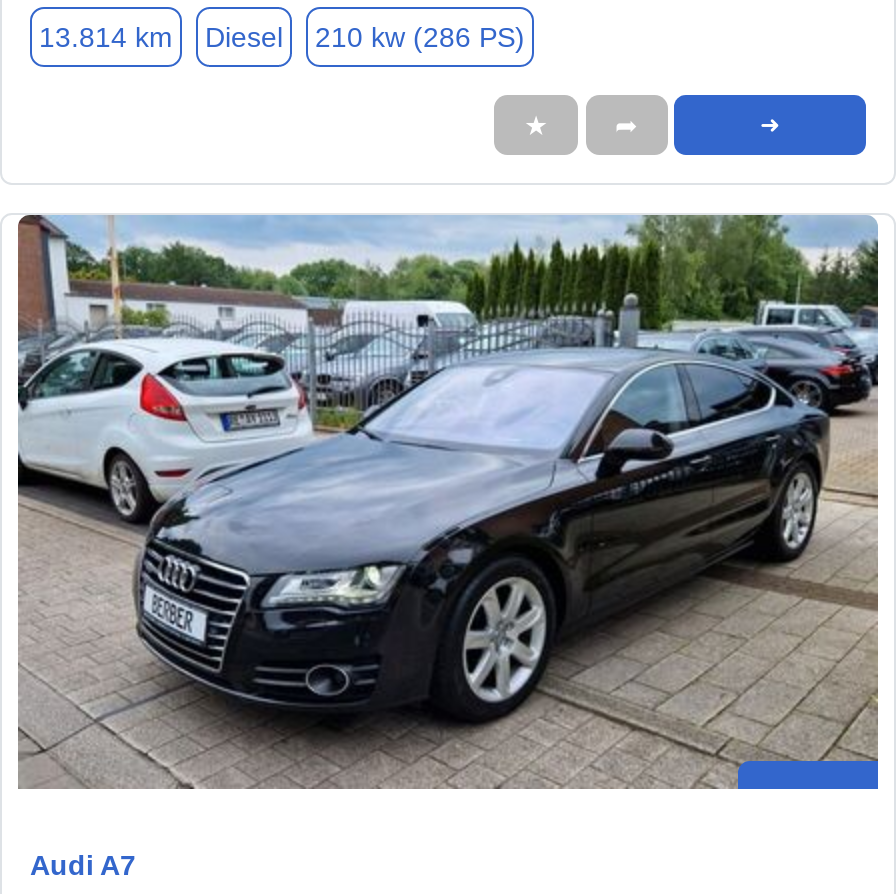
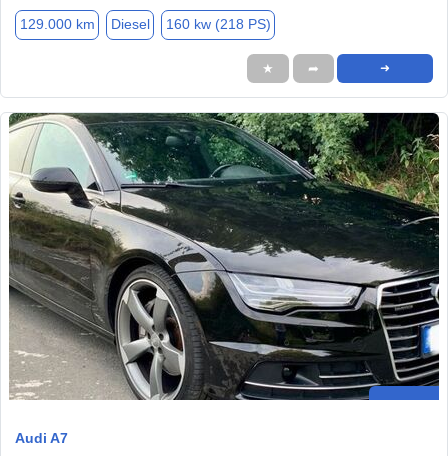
[39,21,173,53] 13.814 km -> [19,16,94,32] 129.000 km
[315,21,525,53] 210 kw (286 PS) -> [165,16,270,32] 160 kw (218 PS)
[16,214,880,790] [image] -> [9,112,440,400] [image]

